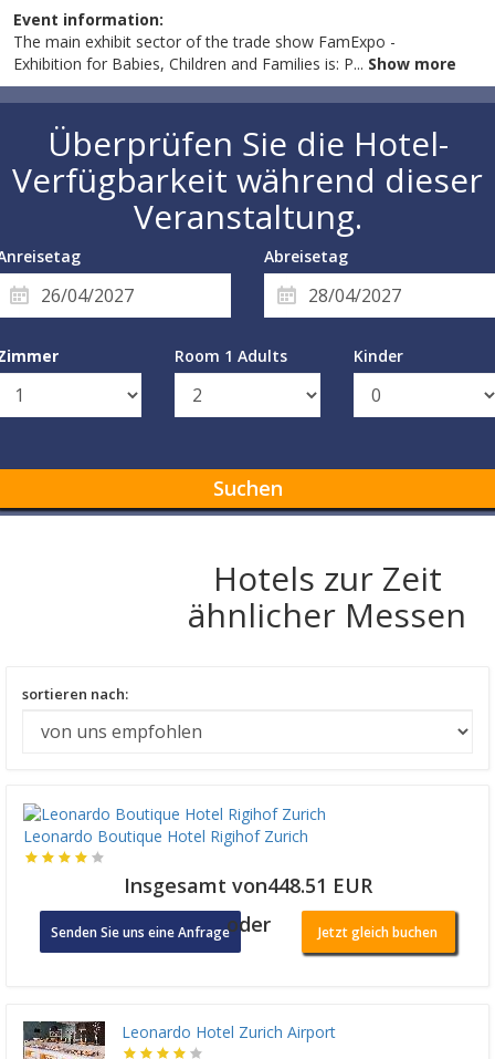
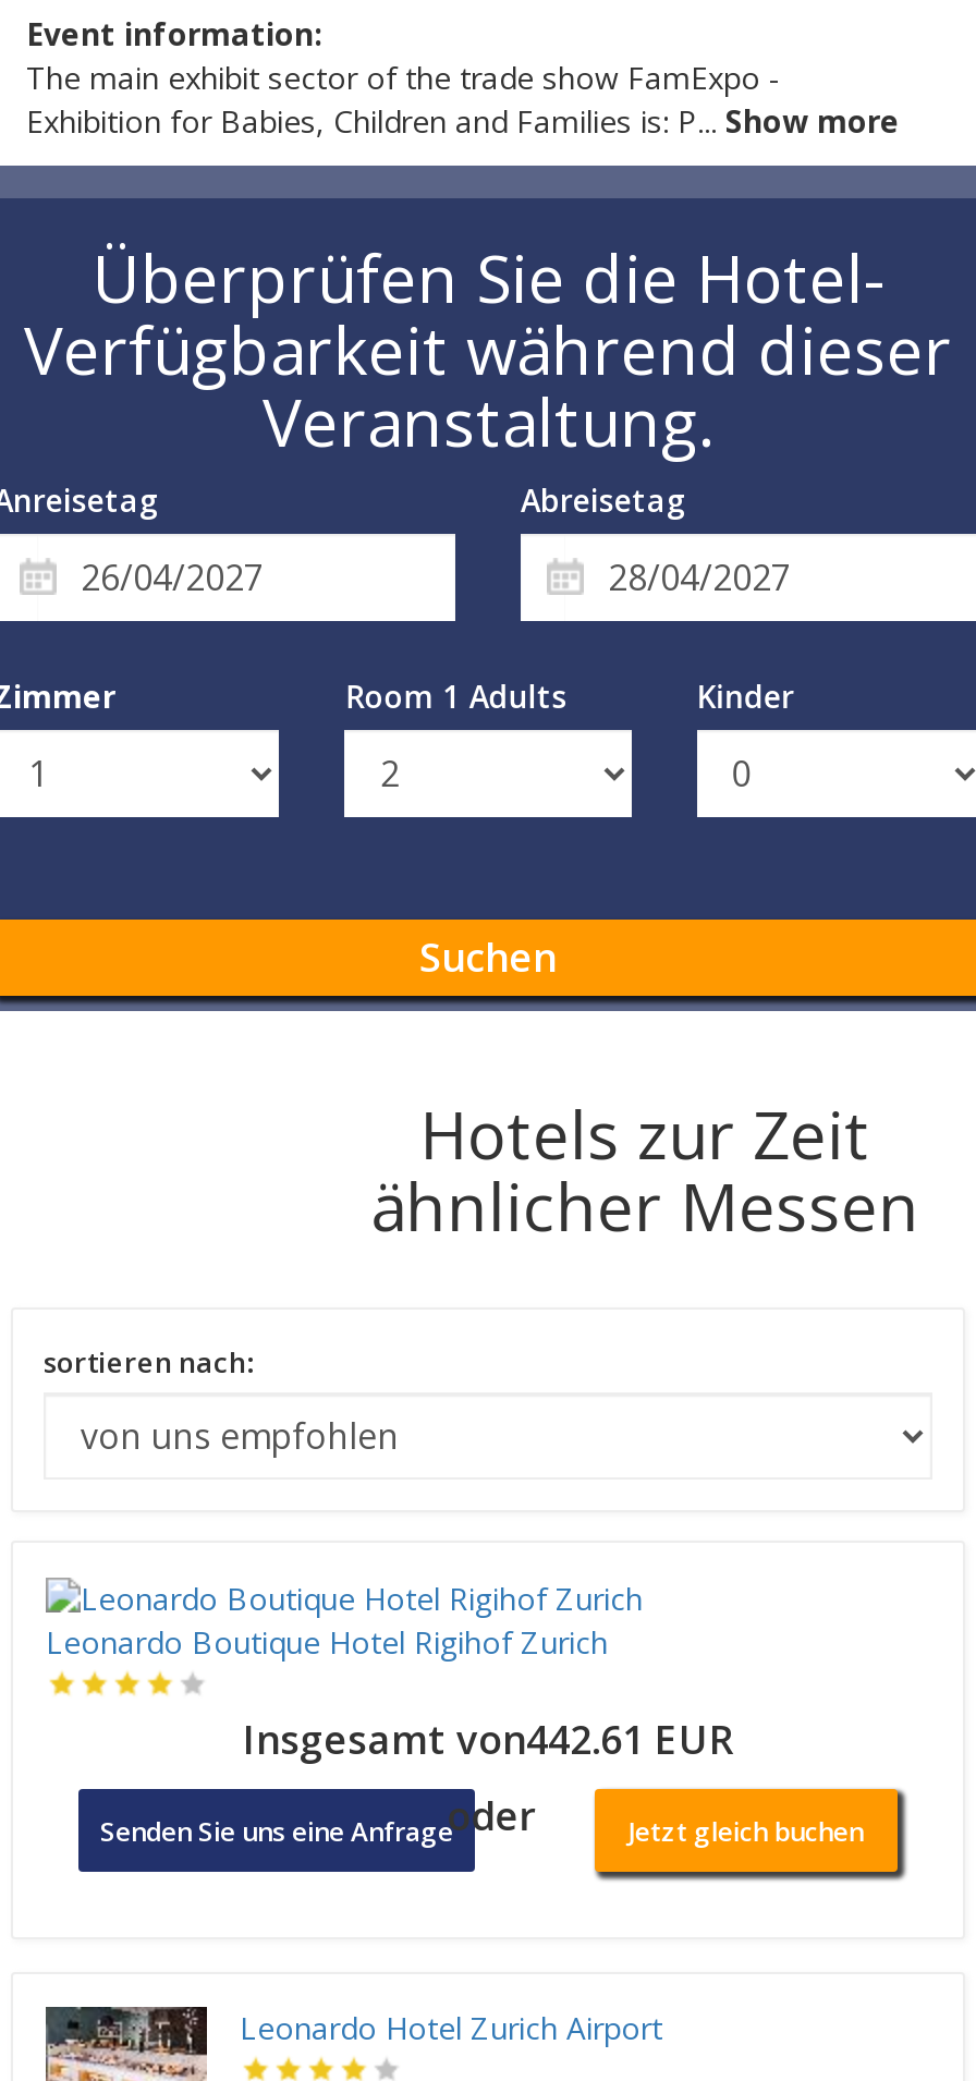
[123,872,372,899] Insgesamt von448.51 EUR -> [243,1713,733,1765] Insgesamt von442.61 EUR

